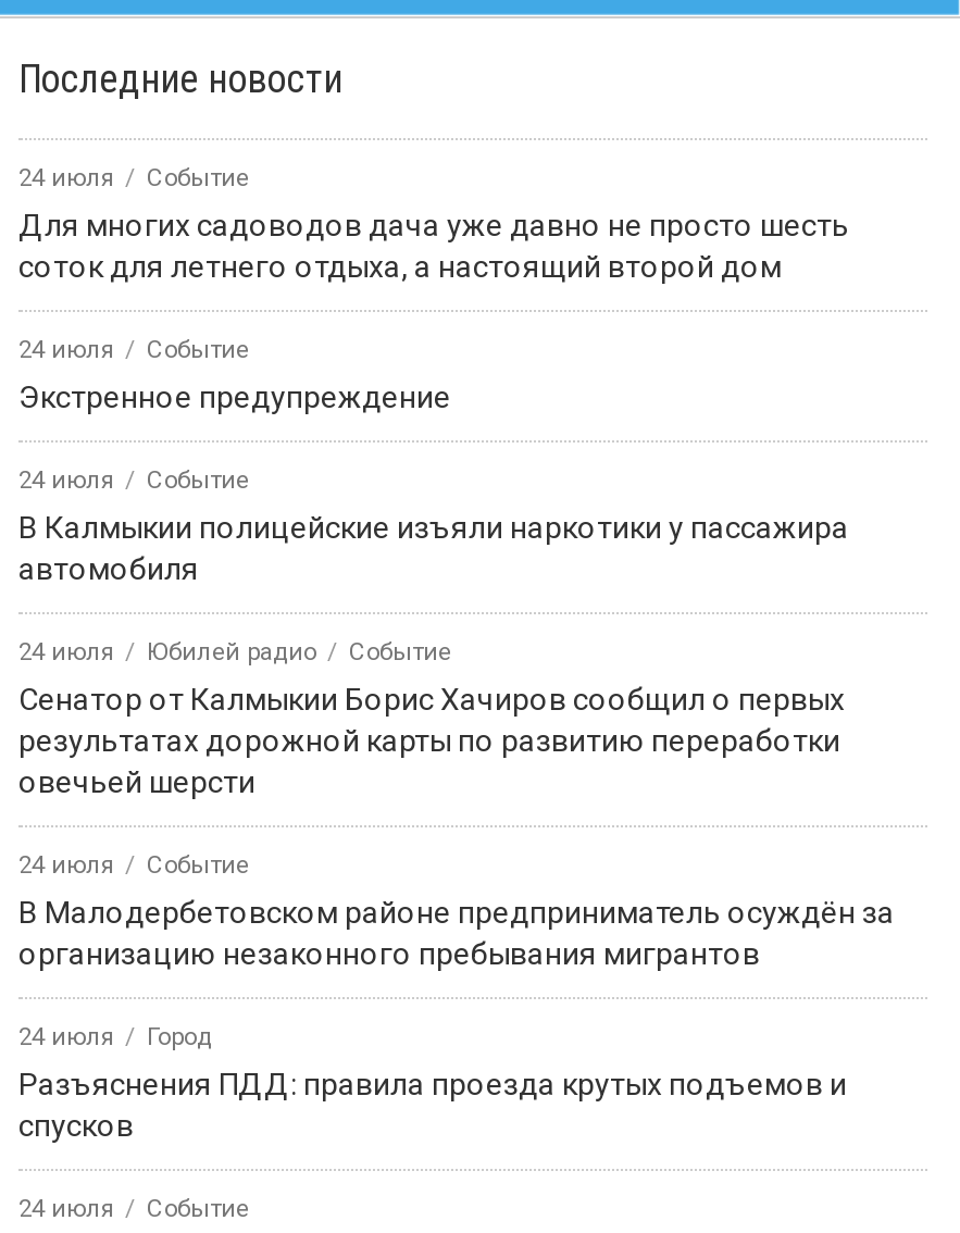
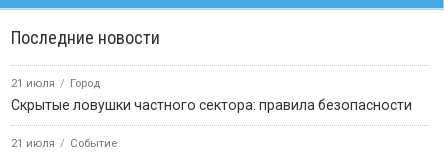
[18,165,895,1052] 24 июля | Событие | Для многих садоводов дача уже давно не просто шесть | соток для летнего отдыха, а настоящий второй дом | 24 июля | Событие | Экстренное предупреждение | 24 июля | Событие | В Калмыкии полицейские изъяли наркотики у пассажира | автомобиля | 24 июля | Юбилей радио | Событие | Сенатор от Калмыкии Борис Хачиров сообщил о первых | результатах дорожной карты по развитию переработки | овечьей шерсти | 24 июля | Событие | В Малодербетовском районе предприниматель осуждён за | организацию незаконного пребывания мигрантов | 24 июля -> [11,77,55,90] 21 июля
[18,1068,847,1144] Разъяснения ПДД: правила проезда крутых подъемов и | спусков -> [11,97,412,113] Скрытые ловушки частного сектора: правила безопасности
[18,1196,249,1224] 24 июля Событие -> [11,137,117,150] 21 июля Событие

